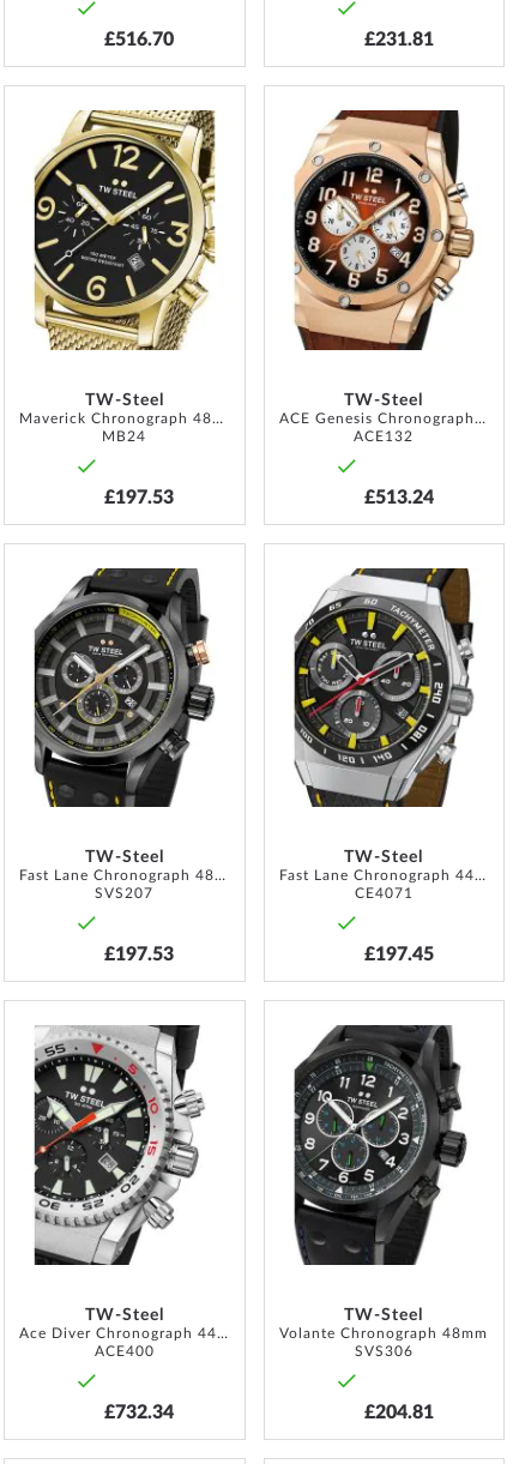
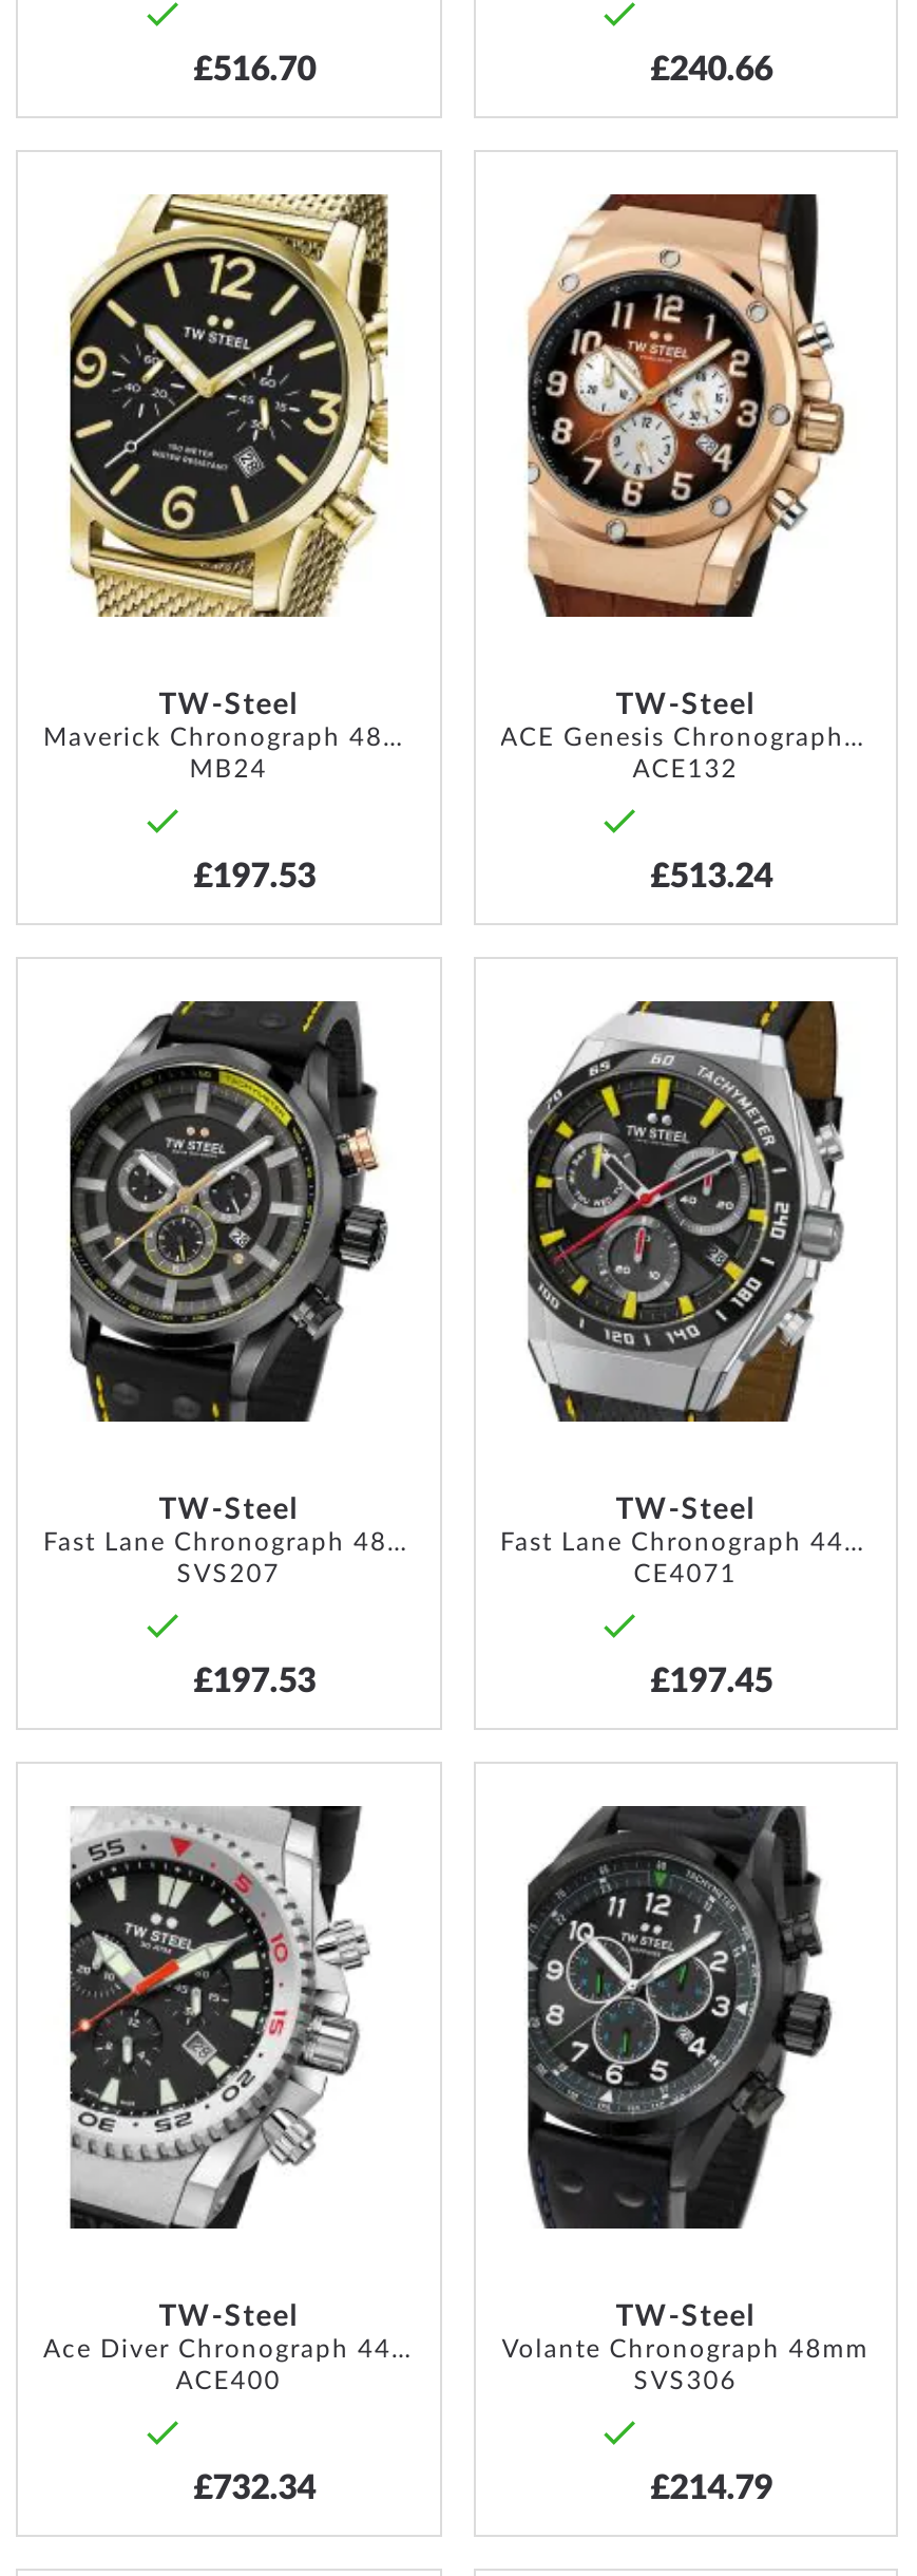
[364,30,434,49] £231.81 -> [651,53,773,87] £240.66
[364,1402,434,1421] £204.81 -> [651,2470,773,2504] £214.79

